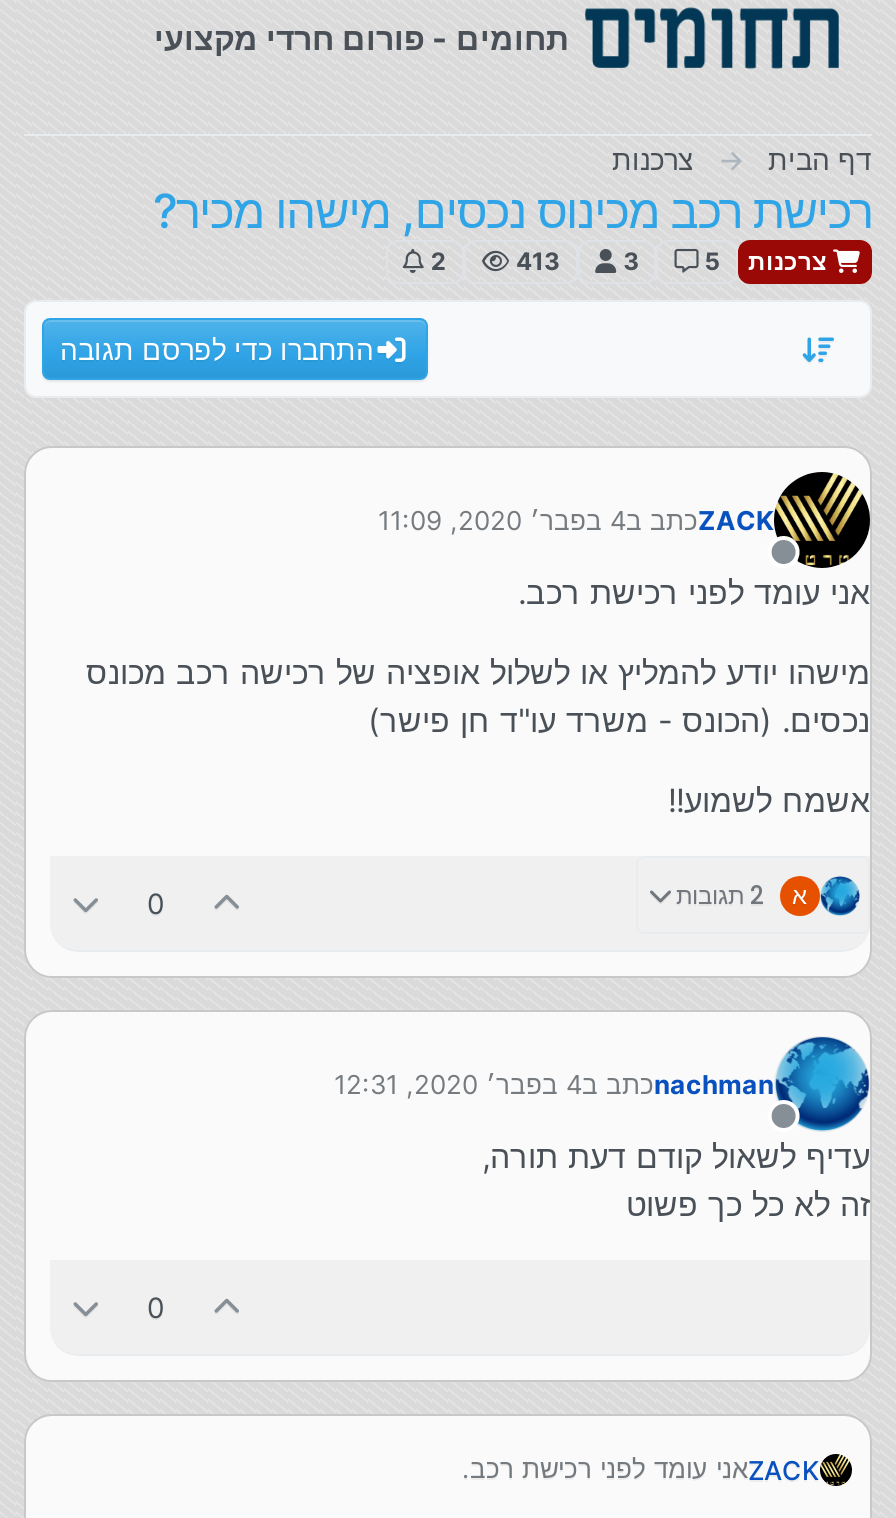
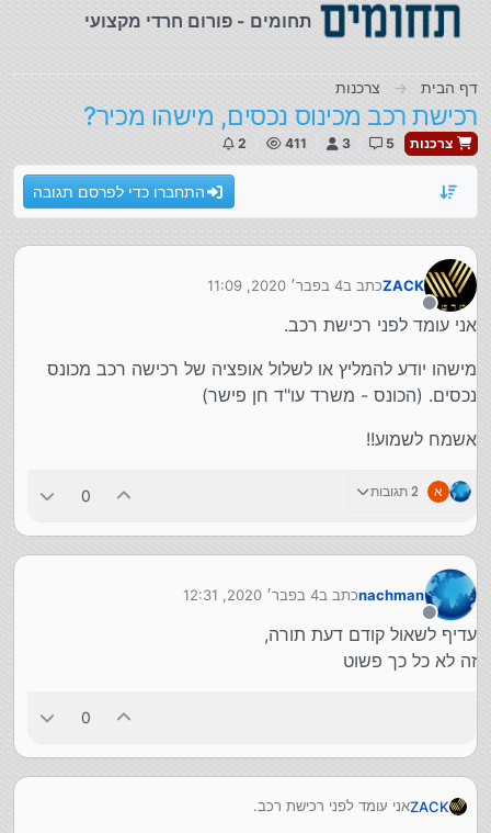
[516,246,560,276] 413 -> [285,135,307,152] 411

